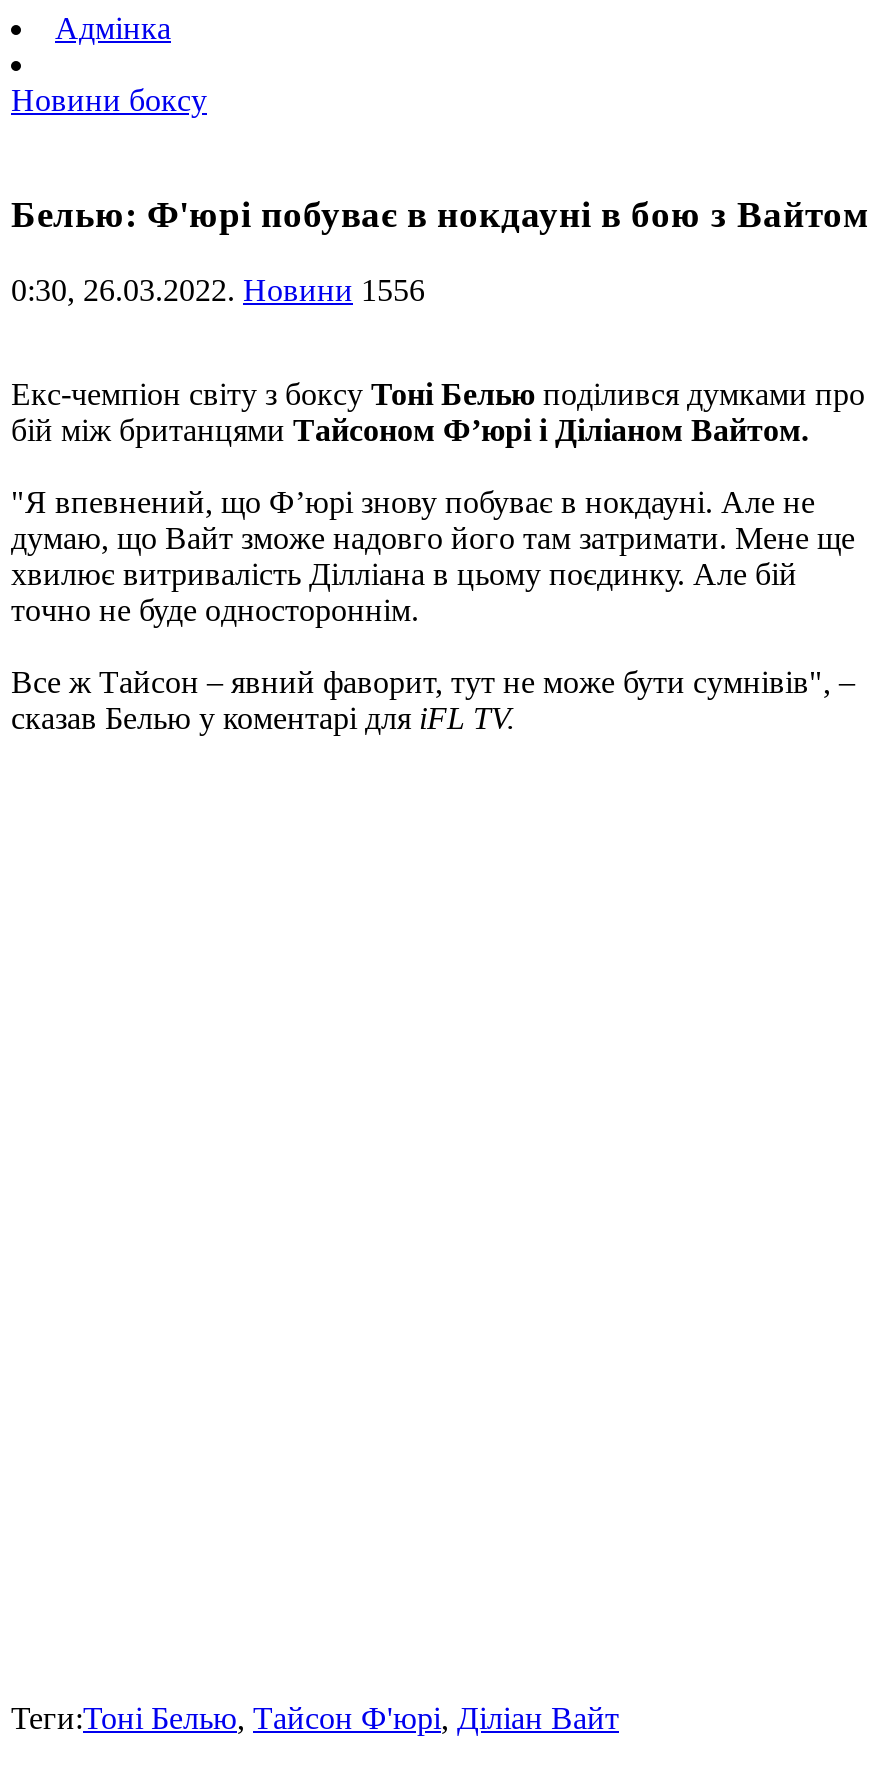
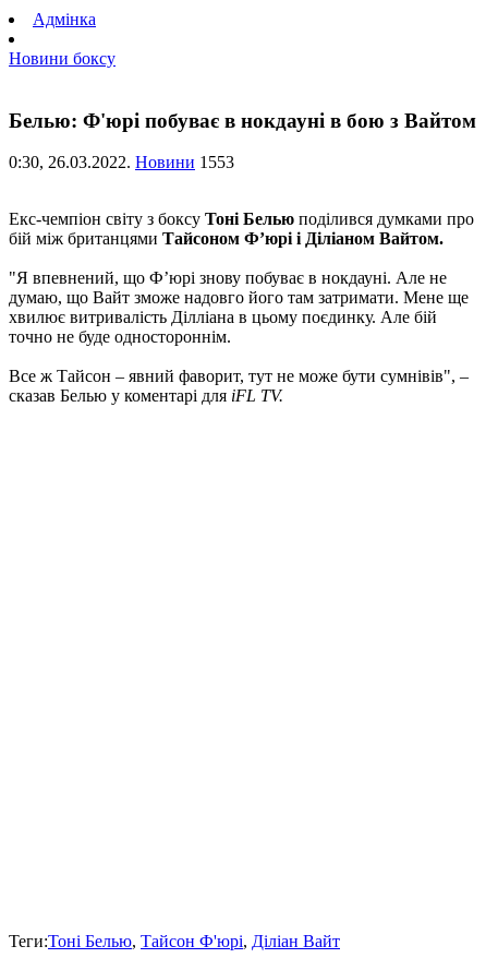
[11,274,425,308] 0:30, 26.03.2022. Новини 1556 -> [9,153,234,172] 0:30, 26.03.2022. Новини 1553

